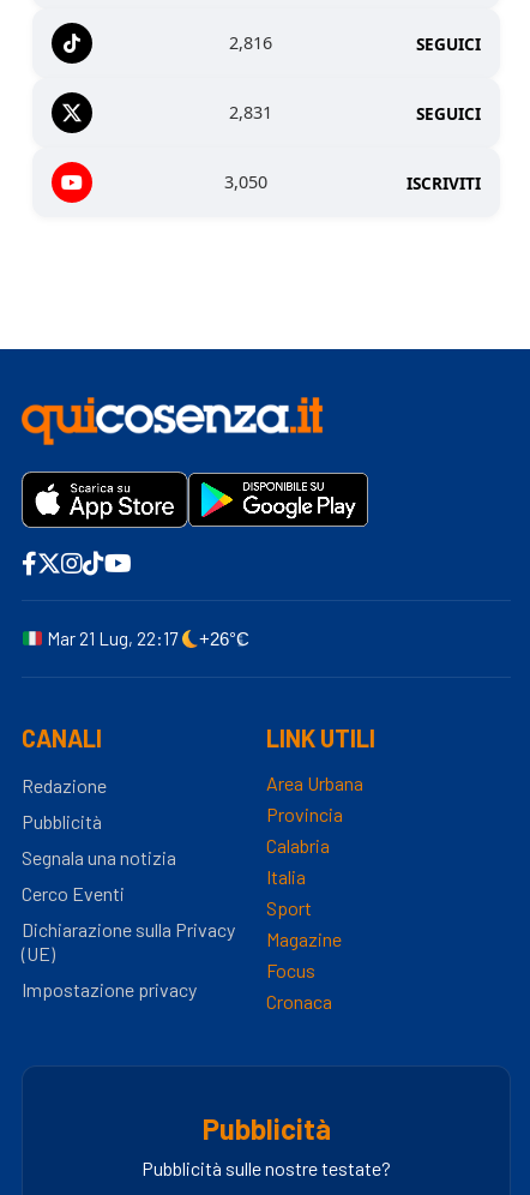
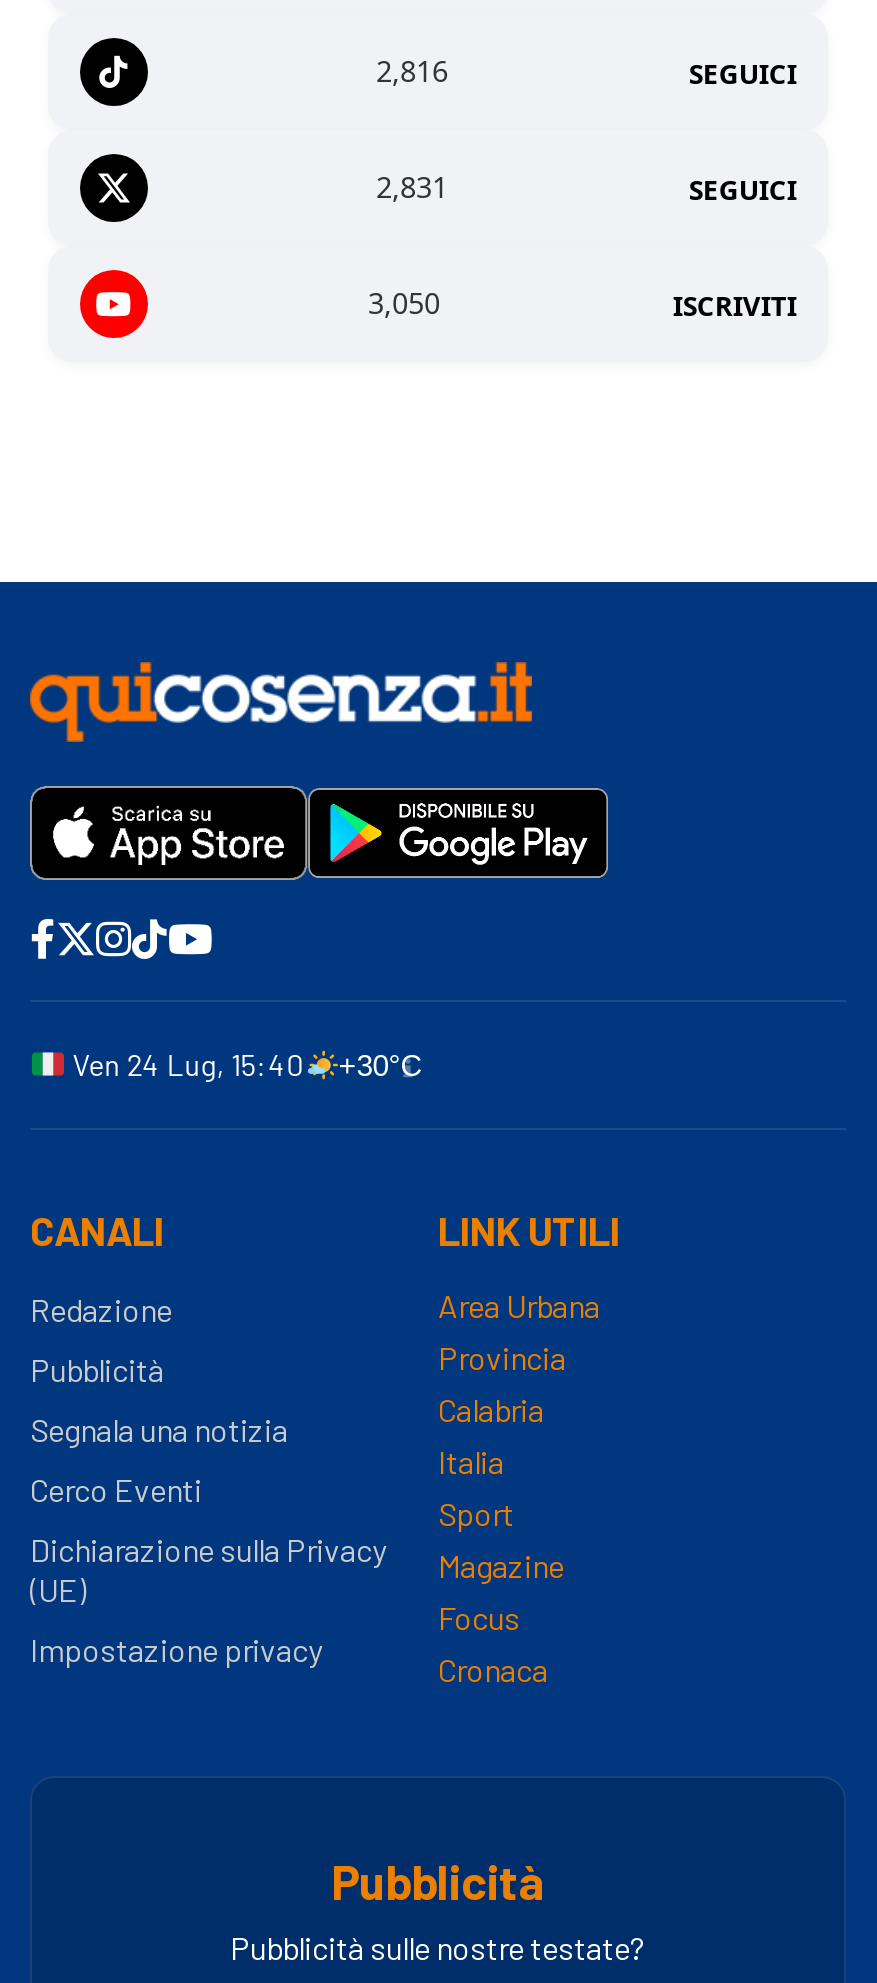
[47,628,250,649] Mar 21 Lug, 22:17 | +26°C -> [72,1046,422,1082] Ven 24 Lug, 15:40 | +30°C

